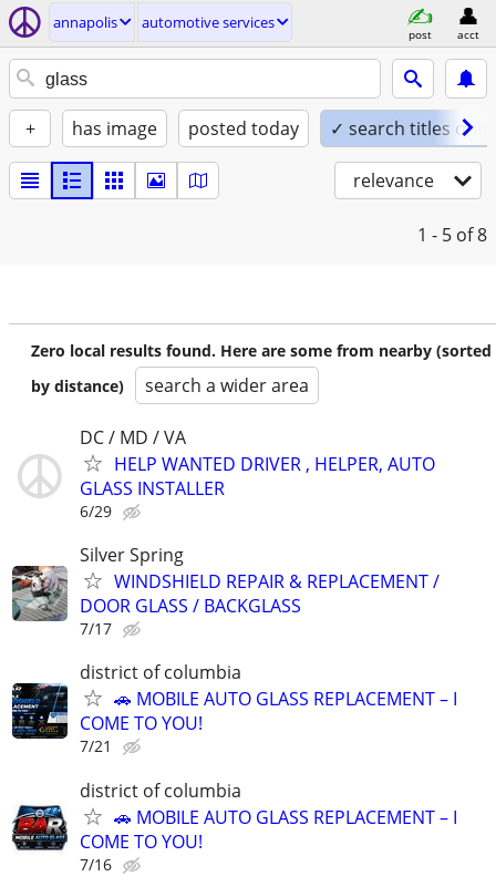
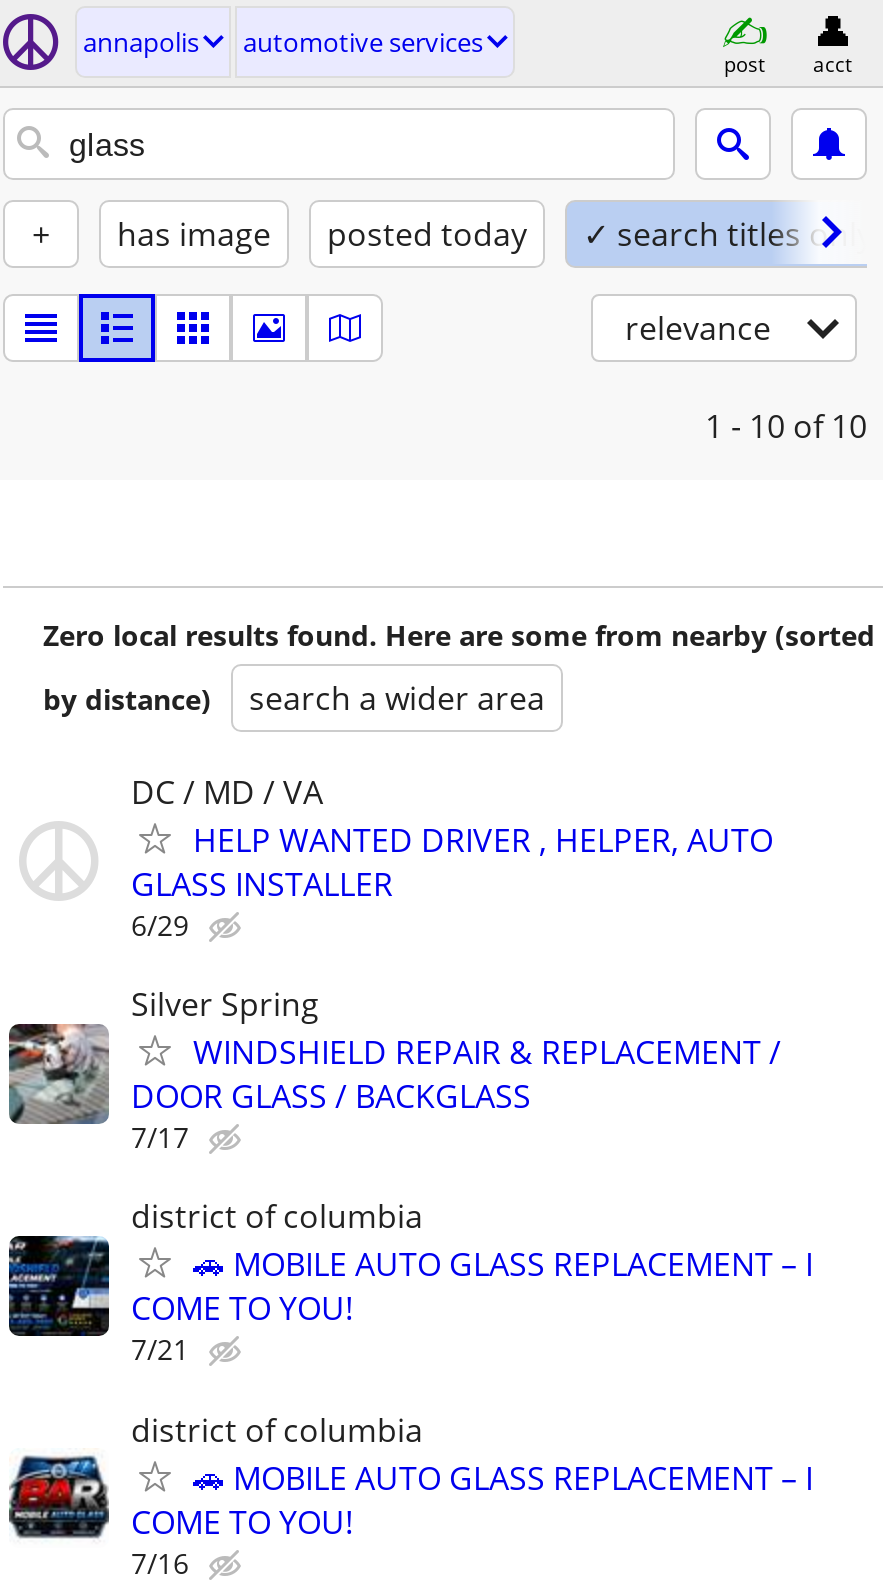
[417,223,487,247] 1 - 5 of 8 -> [705,404,867,448] 1 - 10 of 10

